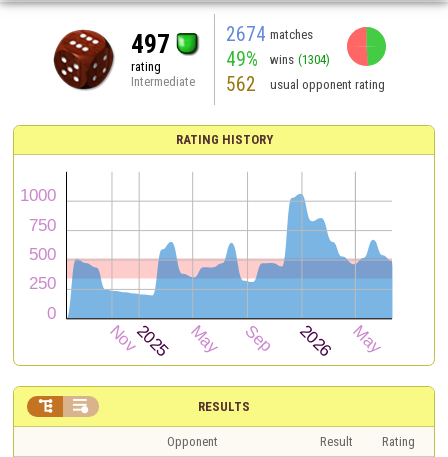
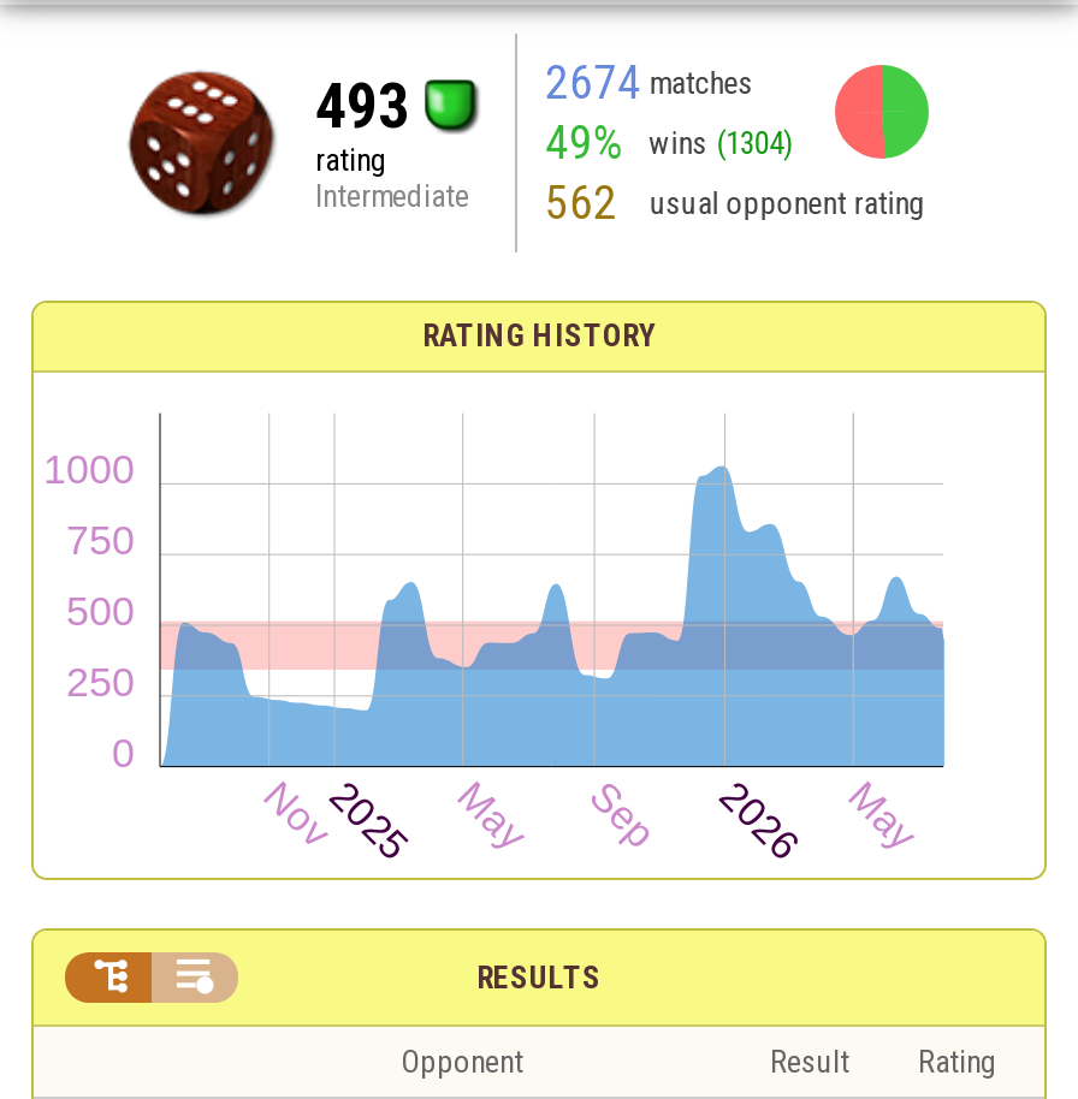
[131,28,170,58] 497 -> [315,69,409,141] 493

